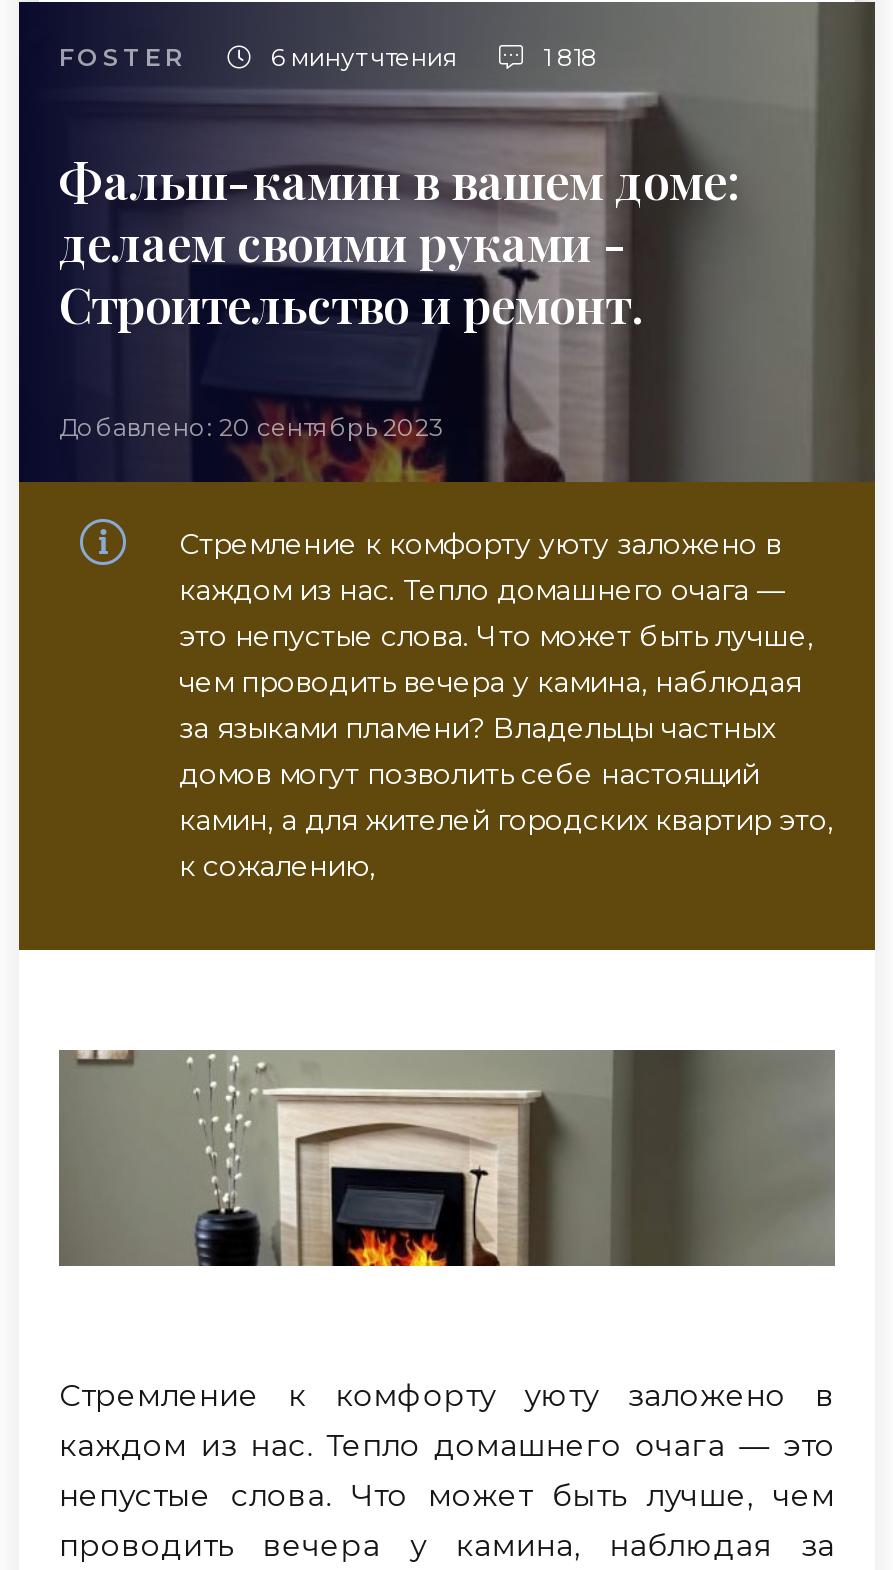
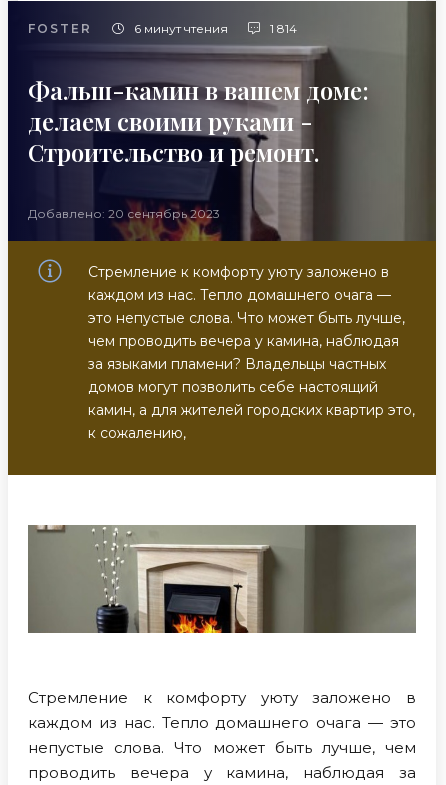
[543,42,597,72] 1 818 -> [270,21,297,36] 1 814

